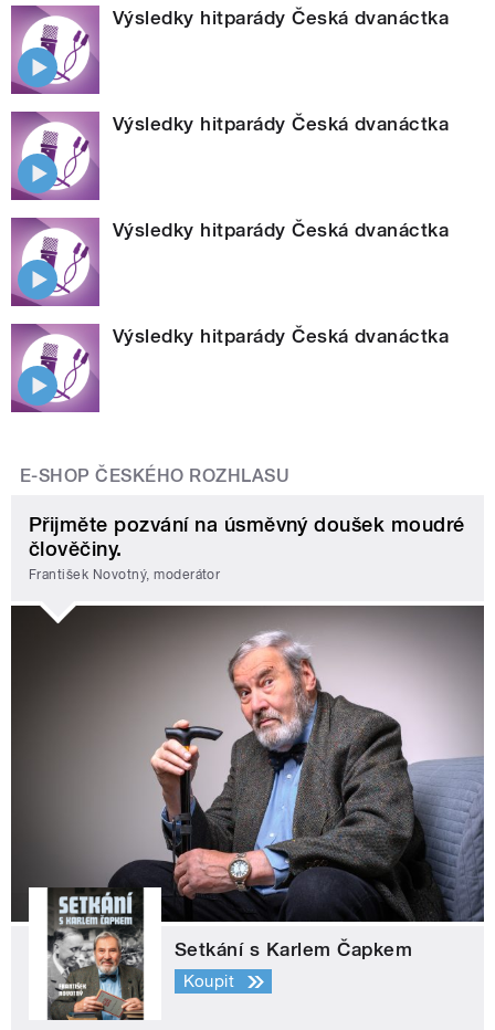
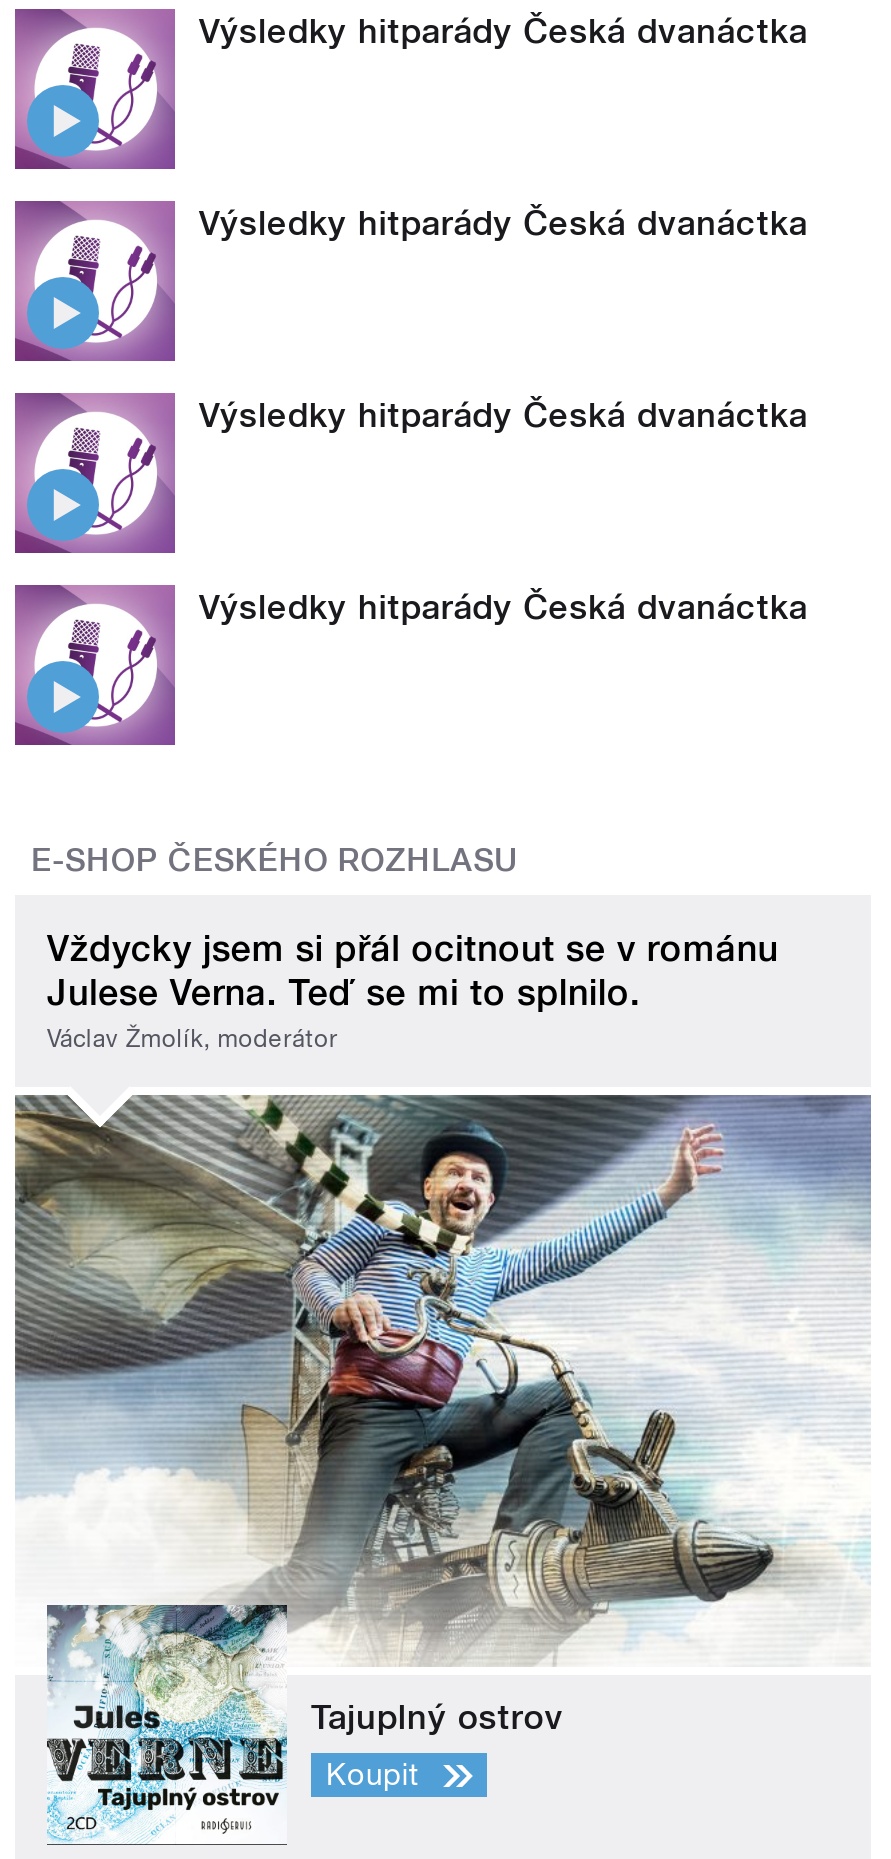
[29,513,465,583] Přijměte pozvání na úsměvný doušek moudré | člověčiny. | František Novotný, moderátor -> [47,927,778,1054] Vždycky jsem si přál ocitnout se v románu | Julese Verna. Teď se mi to splnilo. | Václav Žmolík, moderátor
[10,605,485,1021] [image] | Setkání s Karlem Čapkem -> [13,1093,873,1845] [image] | Tajuplný ostrov

